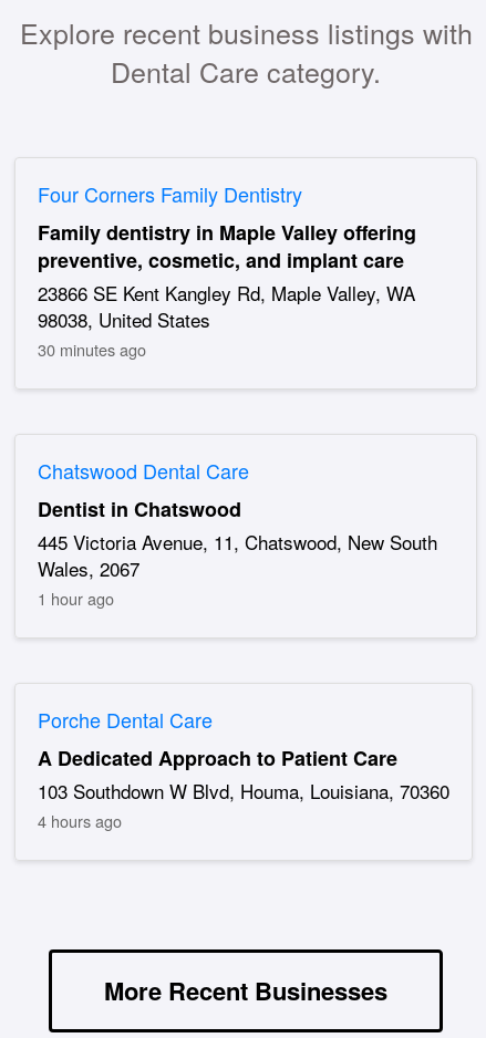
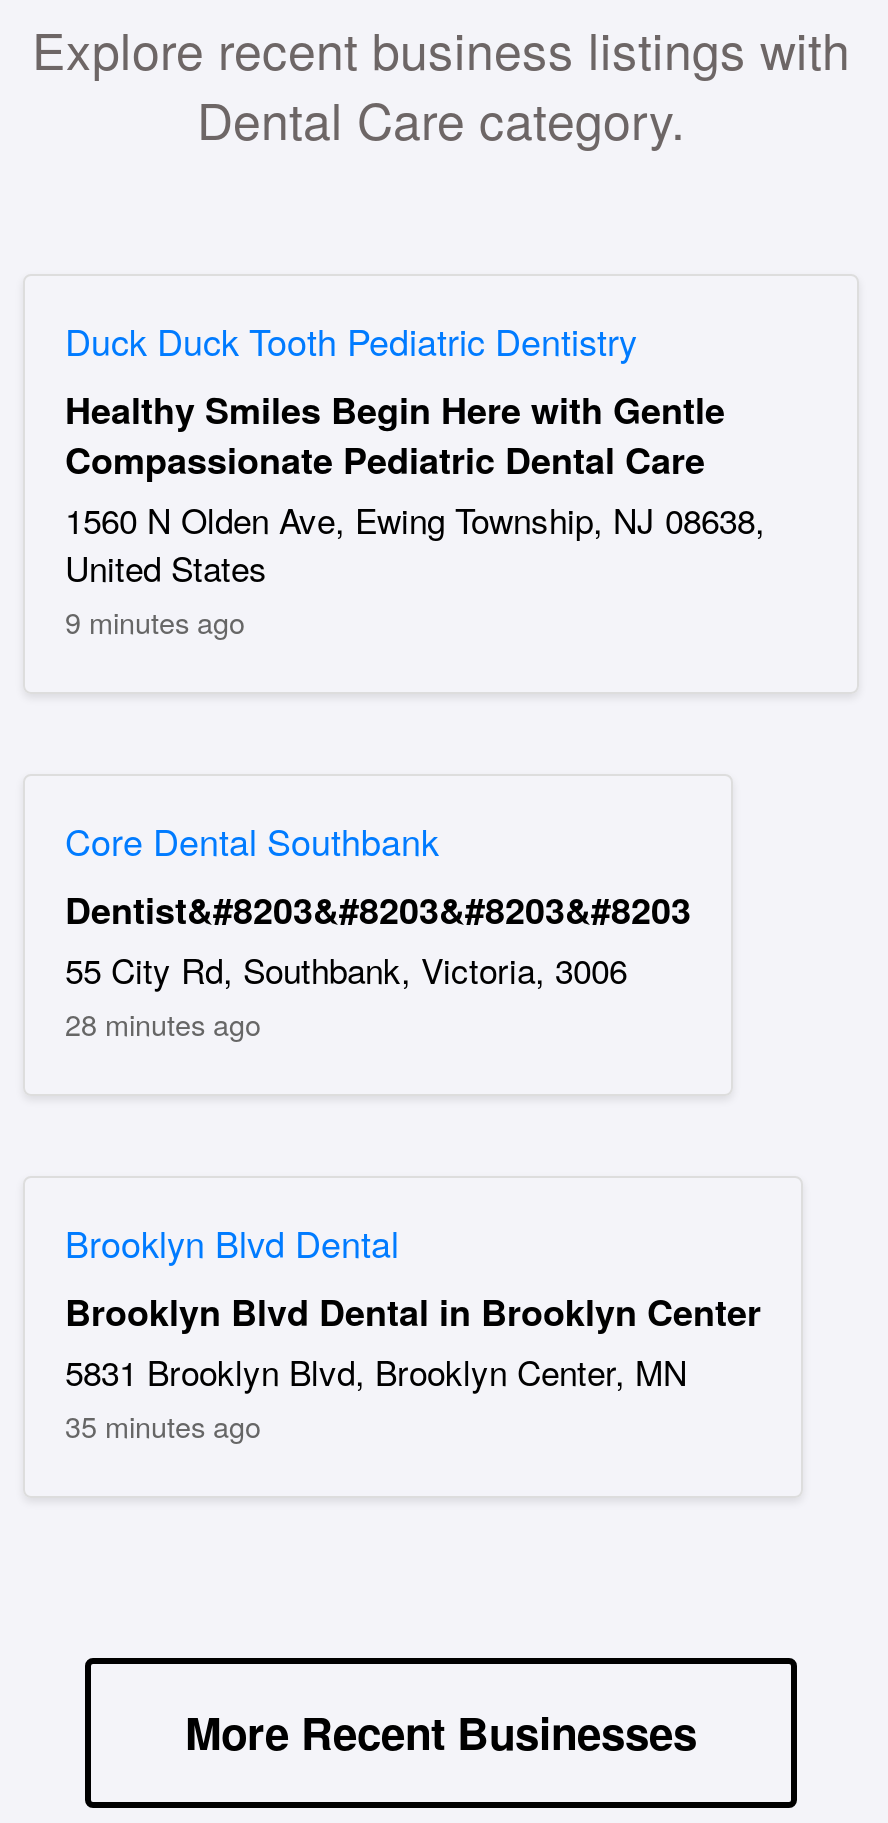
[38,179,416,360] Four Corners Family Dentistry | Family dentistry in Maple Valley offering | preventive, cosmetic, and implant care | 23866 SE Kent Kangley Rd, Maple Valley, WA | 98038, United States | 30 minutes ago -> [65,313,765,641] Duck Duck Tooth Pediatric Dentistry | Healthy Smiles Begin Here with Gentle | Compassionate Pediatric Dental Care | 1560 N Olden Ave, Ewing Township, NJ 08638, | United States | 9 minutes ago
[38,455,437,609] Chatswood Dental Care | Dentist in Chatswood | 445 Victoria Avenue, 11, Chatswood, New South | Wales, 2067 | 1 hour ago -> [65,813,691,1043] Core Dental Southbank | Dentist&#8203&#8203&#8203&#8203 | 55 City Rd, Southbank, Victoria, 3006 | 28 minutes ago
[38,704,449,832] Porche Dental Care | A Dedicated Approach to Patient Care | 103 Southdown W Blvd, Houma, Louisiana, 70360 | 4 hours ago -> [65,1215,761,1445] Brooklyn Blvd Dental | Brooklyn Blvd Dental in Brooklyn Center | 5831 Brooklyn Blvd, Brooklyn Center, MN | 35 minutes ago

